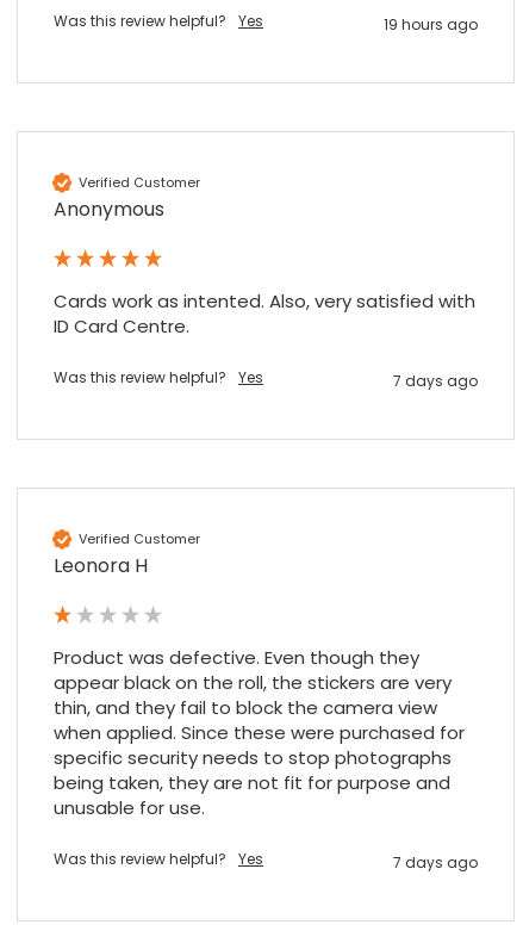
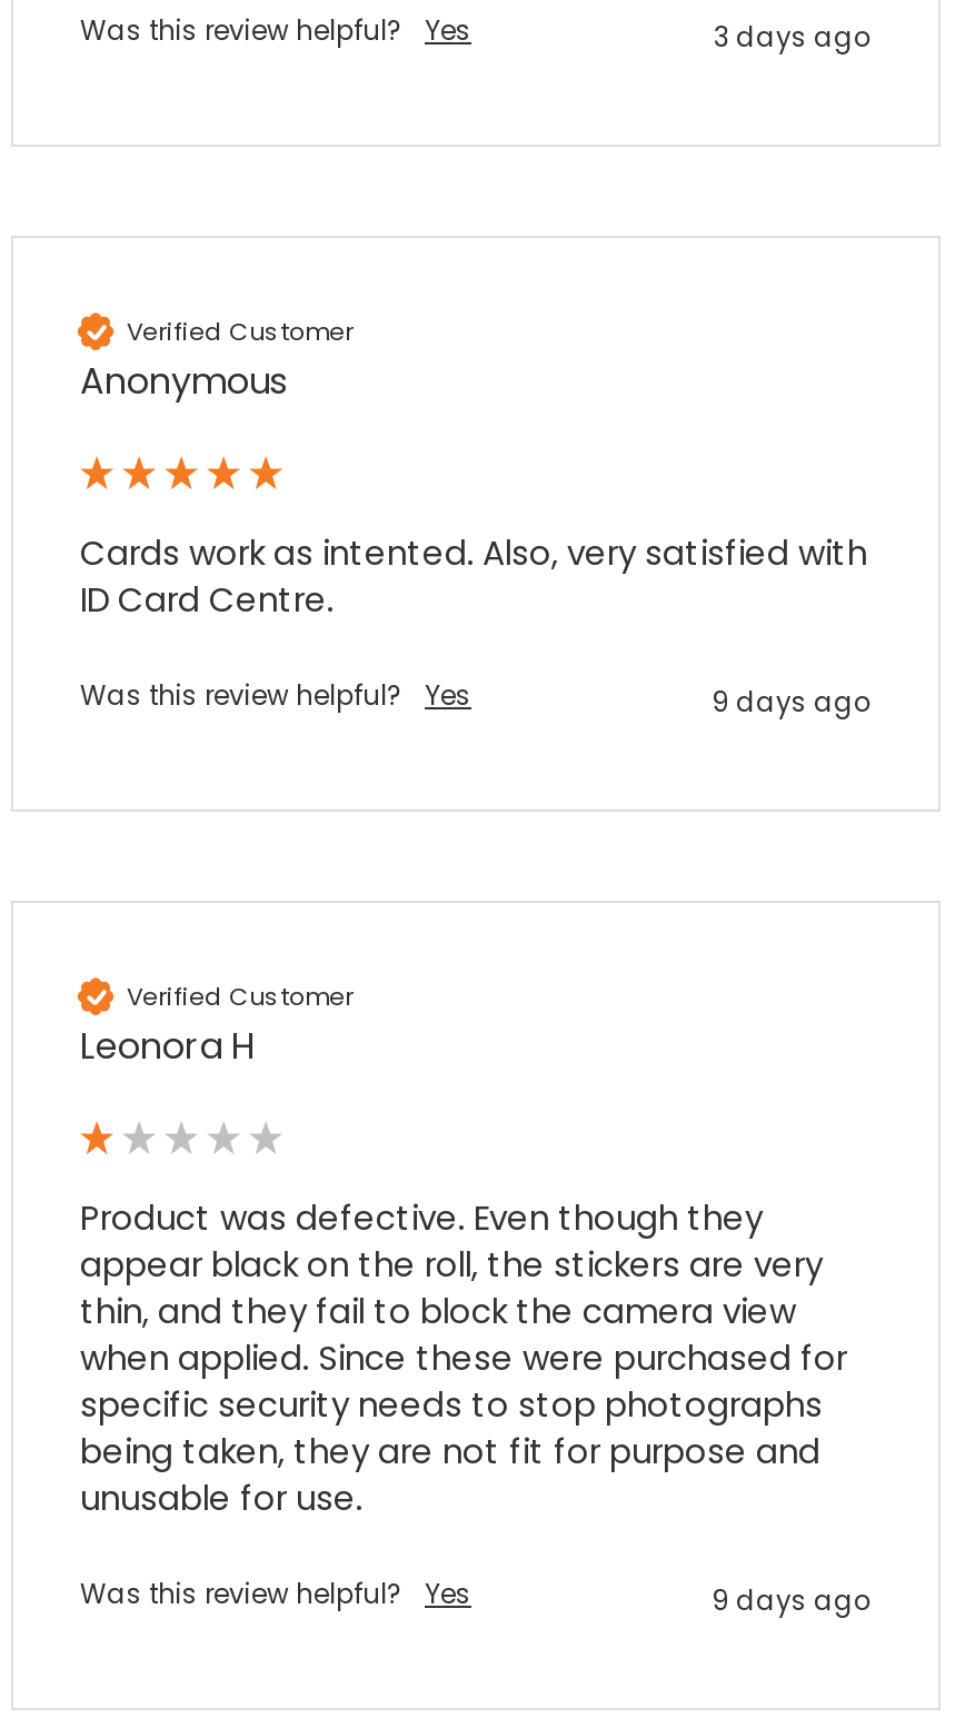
[384,15,478,35] 19 hours ago -> [714,18,872,56] 3 days ago
[393,371,478,391] 7 days ago -> [712,683,872,721] 9 days ago
[393,853,478,873] 7 days ago -> [712,1582,872,1619] 9 days ago

